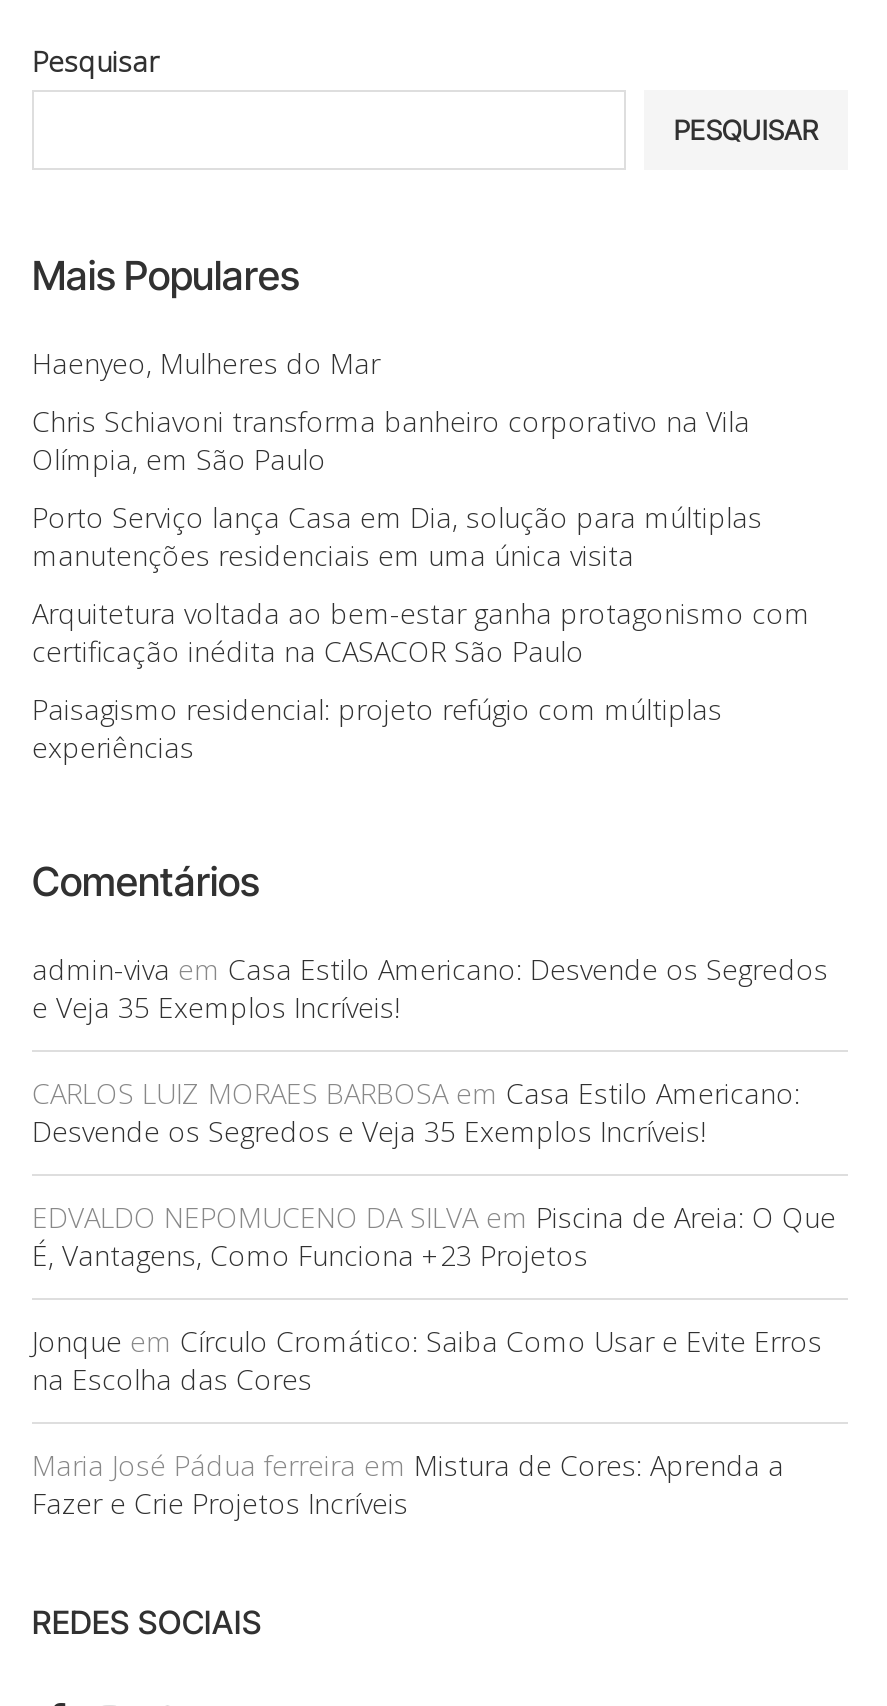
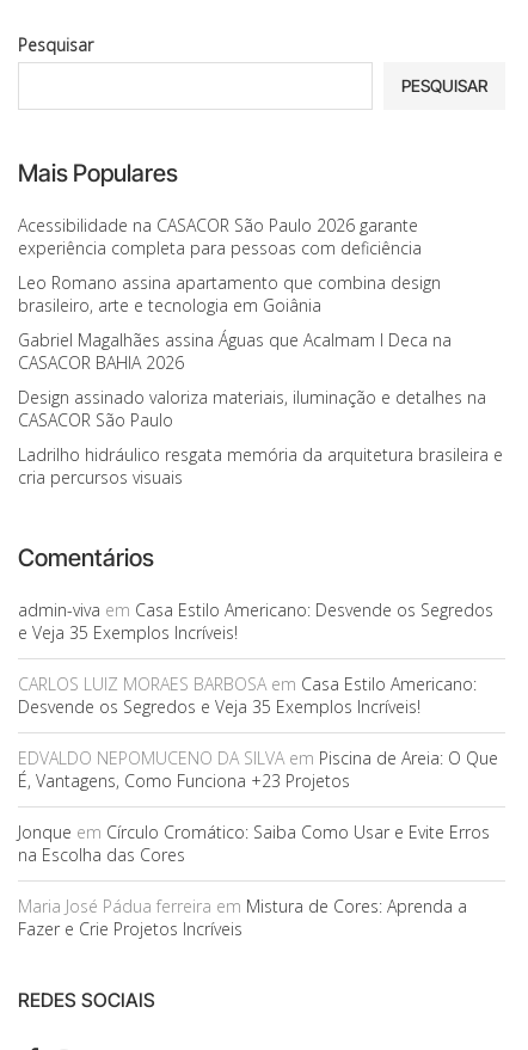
[32,345,380,383] Haenyeo, Mulheres do Mar -> [18,214,422,260] Acessibilidade na CASACOR São Paulo 2026 garante | experiência completa para pessoas com deficiência
[32,403,750,479] Chris Schiavoni transforma banheiro corporativo na Vila | Olímpia, em São Paulo -> [18,272,441,317] Leo Romano assina apartamento que combina design | brasileiro, arte e tecnologia em Goiânia
[32,499,762,575] Porto Serviço lança Casa em Dia, solução para múltiplas | manutenções residenciais em uma única visita -> [18,329,452,374] Gabriel Magalhães assina Águas que Acalmam I Deca na | CASACOR BAHIA 2026
[32,595,810,671] Arquitetura voltada ao bem-estar ganha protagonismo com | certificação inédita na CASACOR São Paulo -> [18,386,486,432] Design assinado valoriza materiais, iluminação e detalhes na | CASACOR São Paulo
[32,691,722,767] Paisagismo residencial: projeto refúgio com múltiplas | experiências -> [18,444,503,489] Ladrilho hidráulico resgata memória da arquitetura brasileira e | cria percursos visuais

